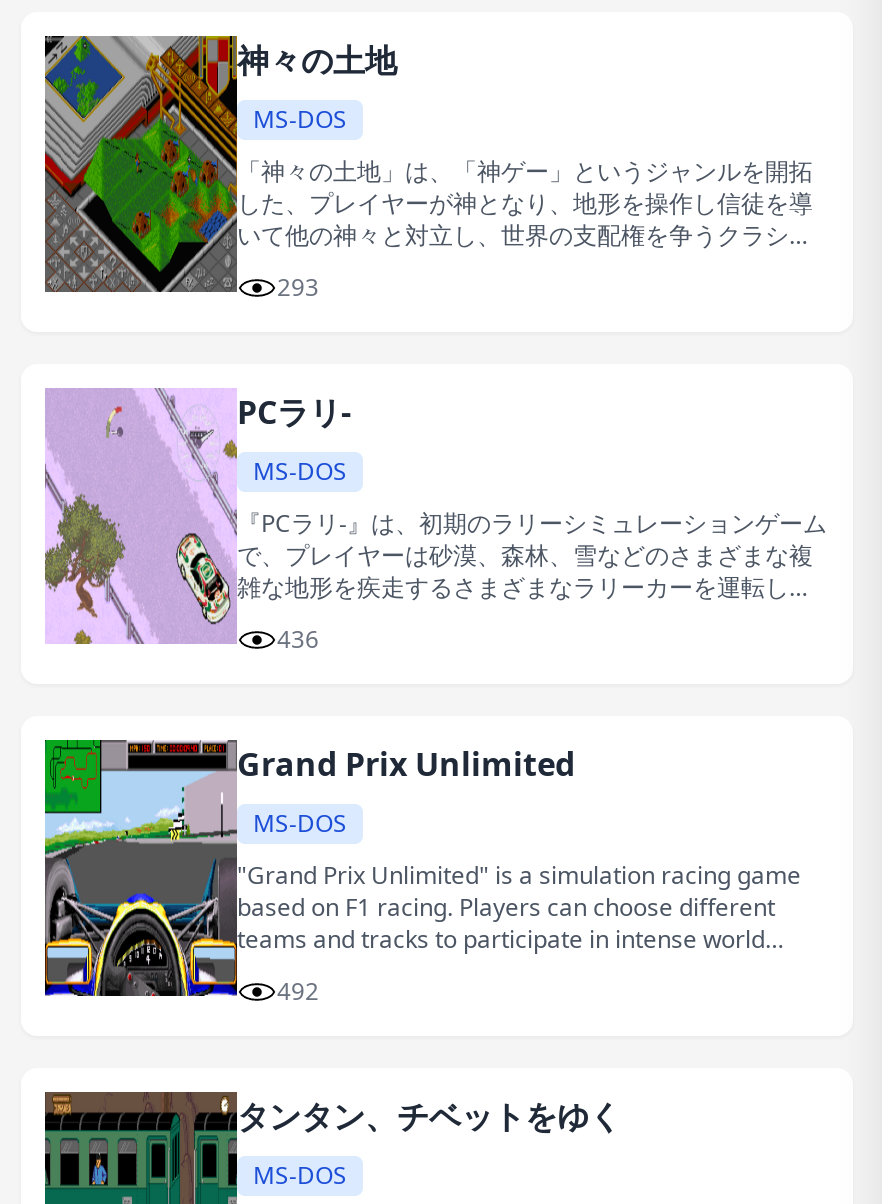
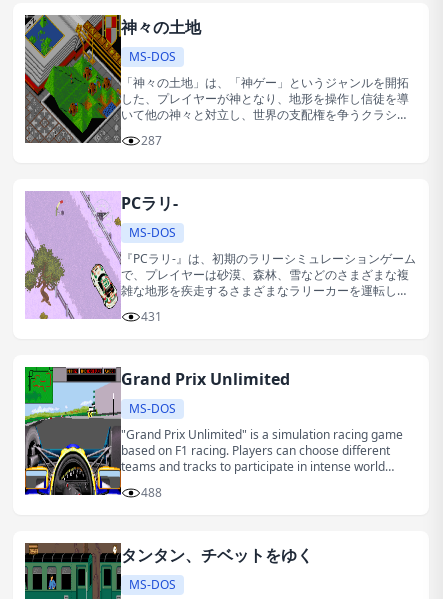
[277,270,319,304] 293 -> [141,132,162,149] 287
[277,622,319,656] 436 -> [141,308,162,325] 431
[277,974,319,1008] 492 -> [141,484,162,501] 488

